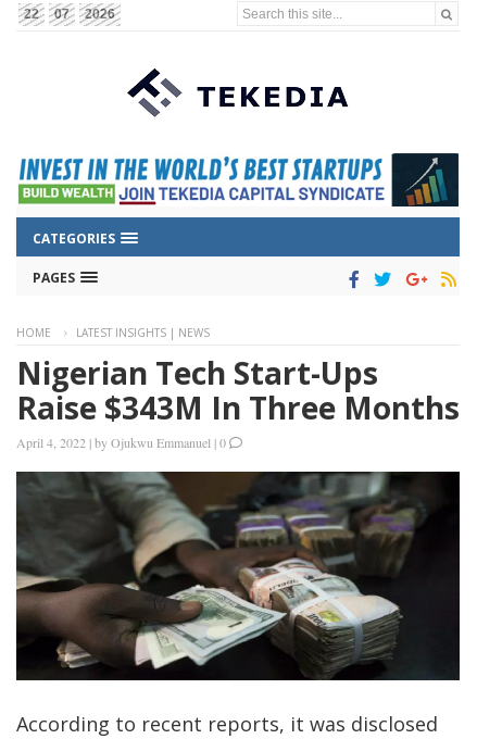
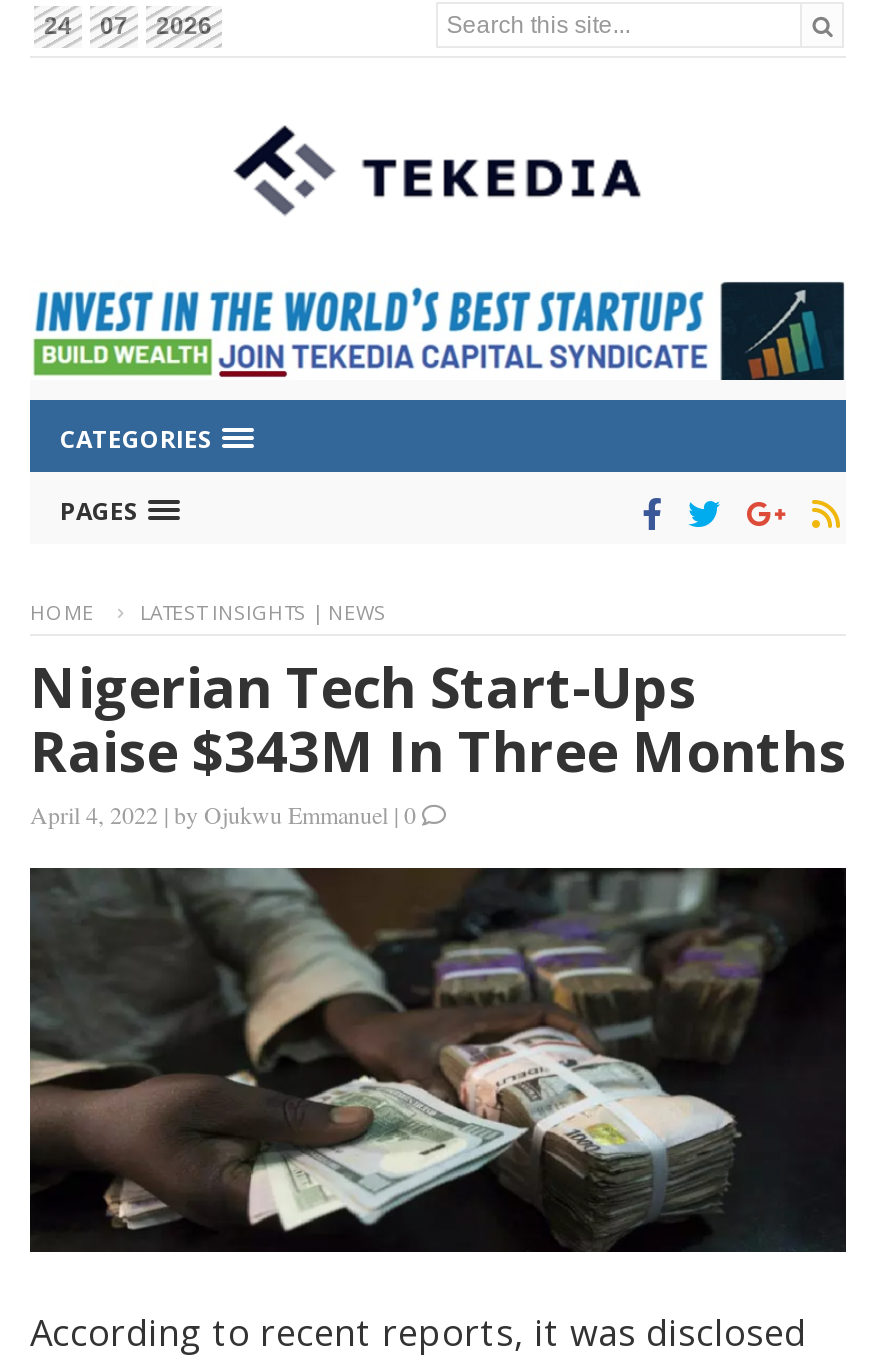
[24,7,115,22] 22 07 2026 -> [44,12,212,40] 24 07 2026

